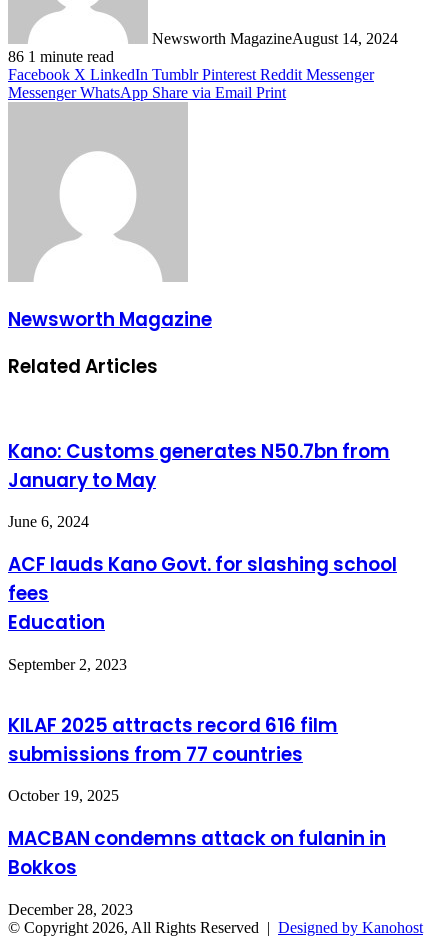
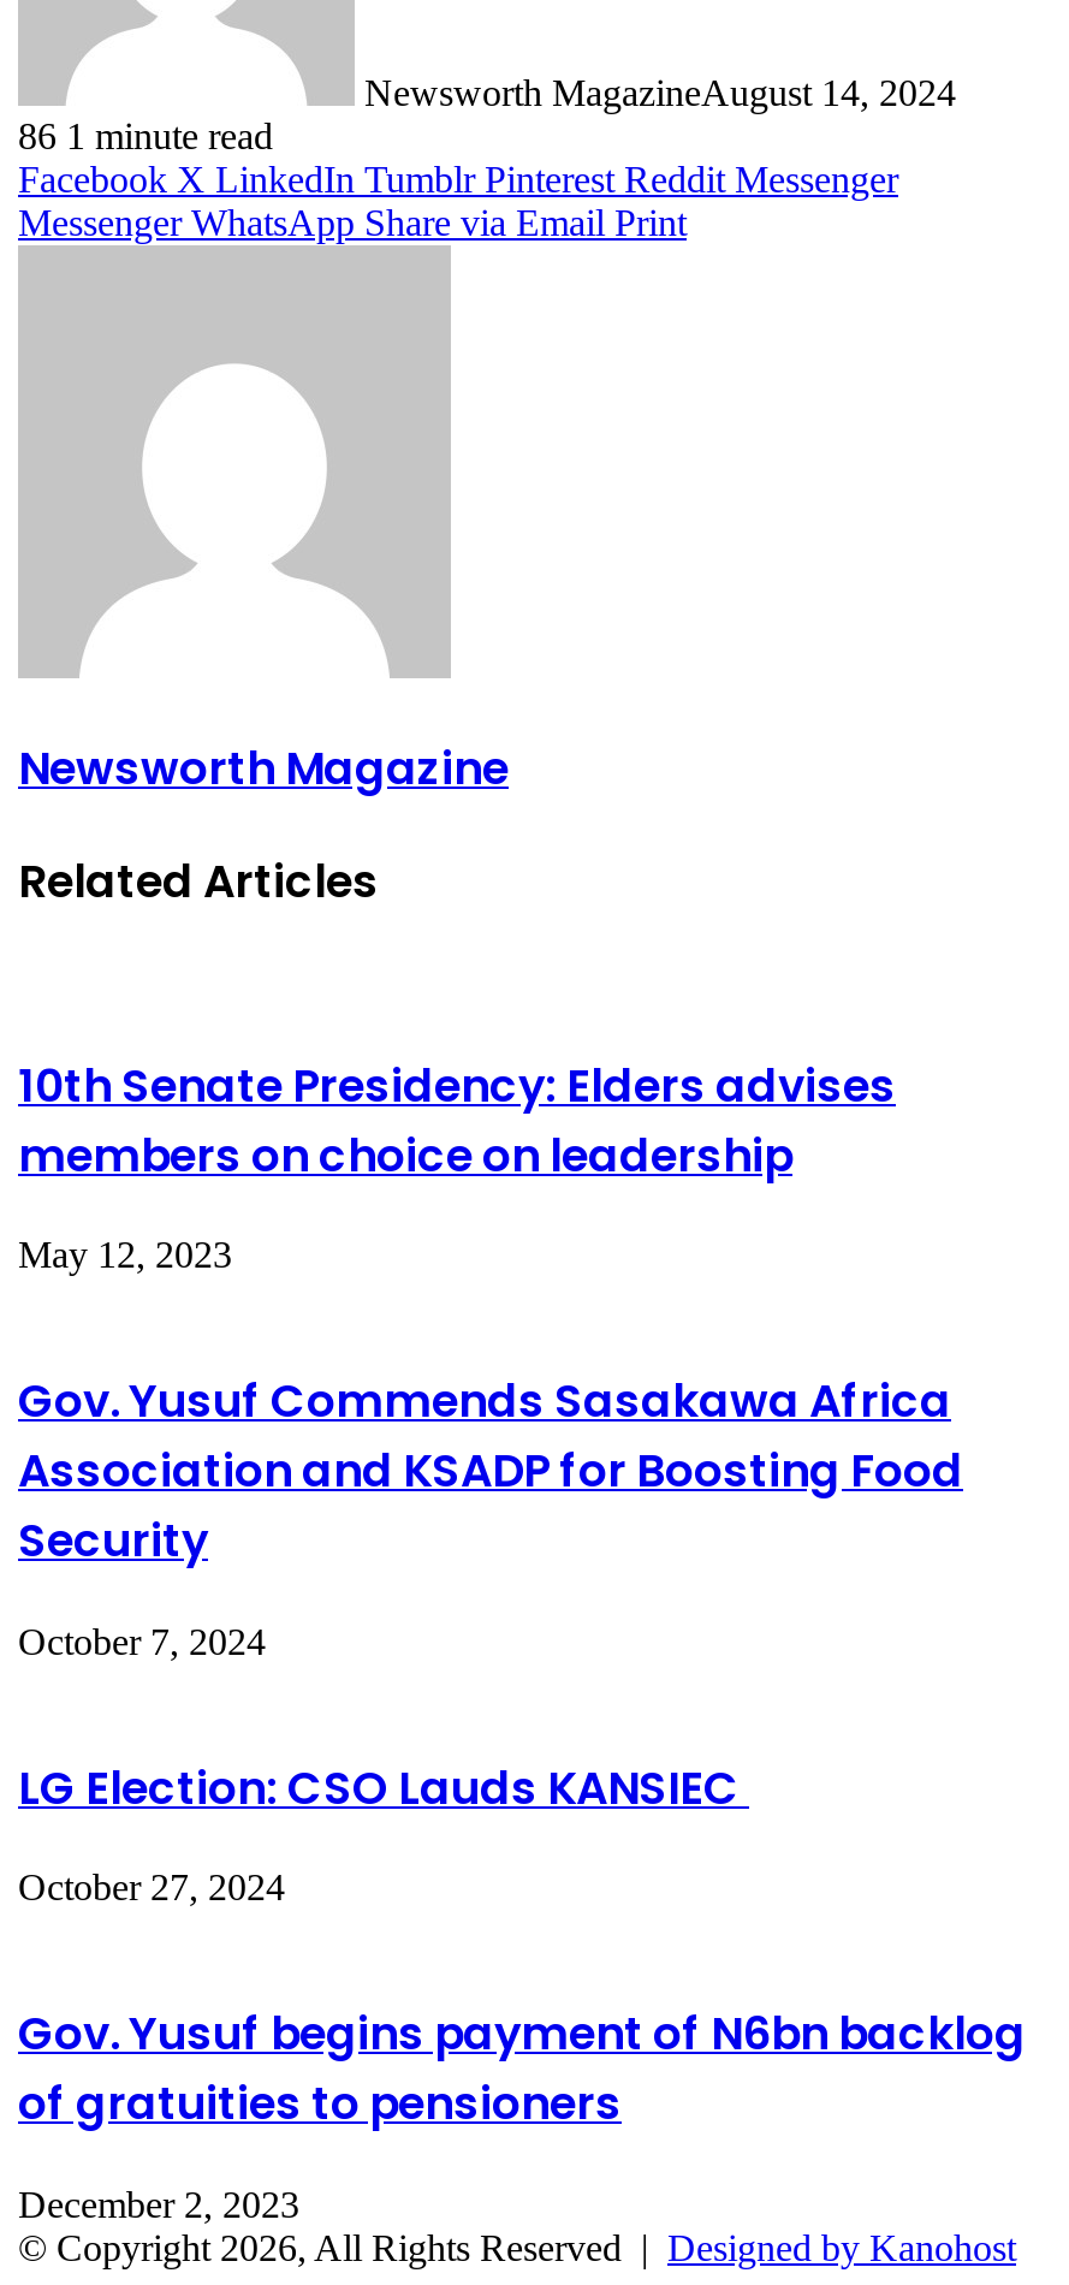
[8,438,390,494] Kano: Customs generates N50.7bn from | January to May -> [18,1053,896,1187] 10th Senate Presidency: Elders advises | members on choice on leadership
[8,513,89,530] June 6, 2024 -> [18,1235,232,1276] May 12, 2023
[8,551,397,636] ACF lauds Kano Govt. for slashing school | fees | Education -> [18,1369,963,1573] Gov. Yusuf Commends Sasakawa Africa | Association and KSADP for Boosting Food | Security
[8,656,127,673] September 2, 2023 -> [18,1621,266,1662] October 7, 2024
[8,712,338,768] KILAF 2025 attracts record 616 film | submissions from 77 countries -> [18,1755,749,1820] LG Election: CSO Lauds KANSIEC
[8,787,119,804] October 19, 2025 -> [18,1867,285,1908] October 27, 2024
[8,825,386,881] MACBAN condemns attack on fulanin in | Bokkos -> [18,2001,1026,2136] Gov. Yusuf begins payment of N6bn backlog | of gratuities to pensioners
[8,901,133,918] December 28, 2023 -> [18,2183,299,2224] December 2, 2023

